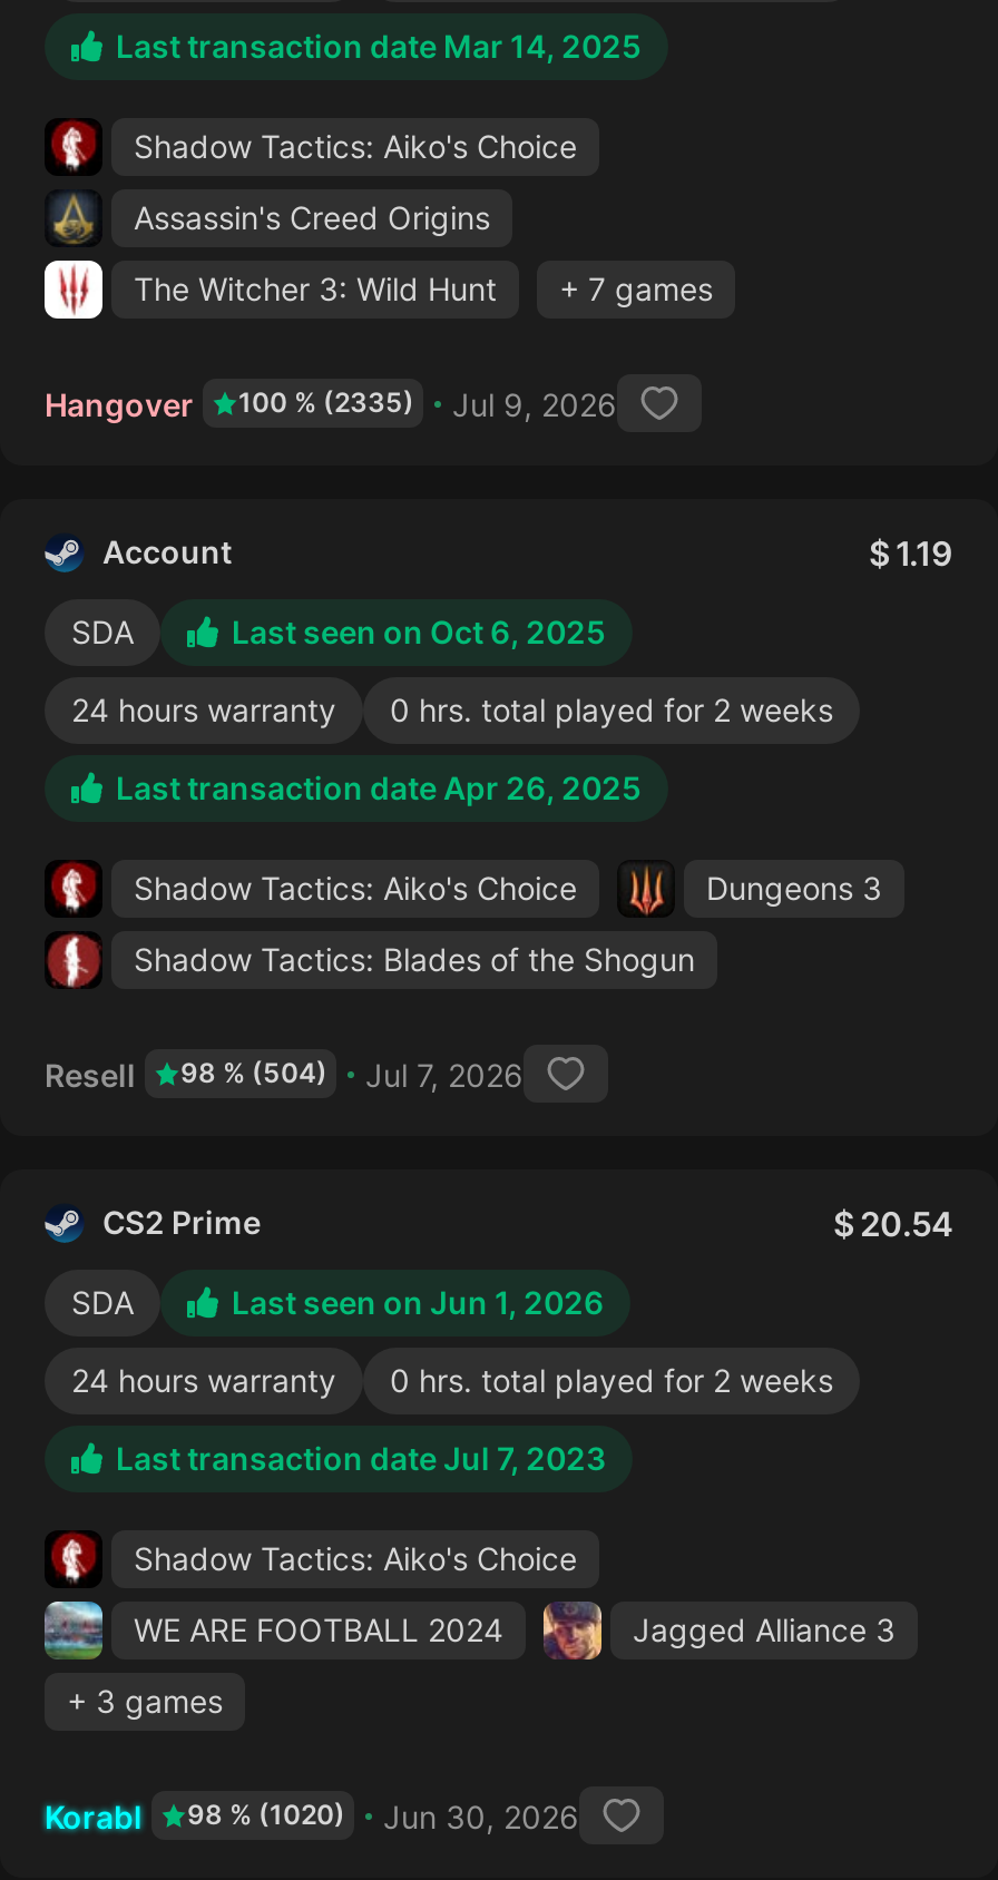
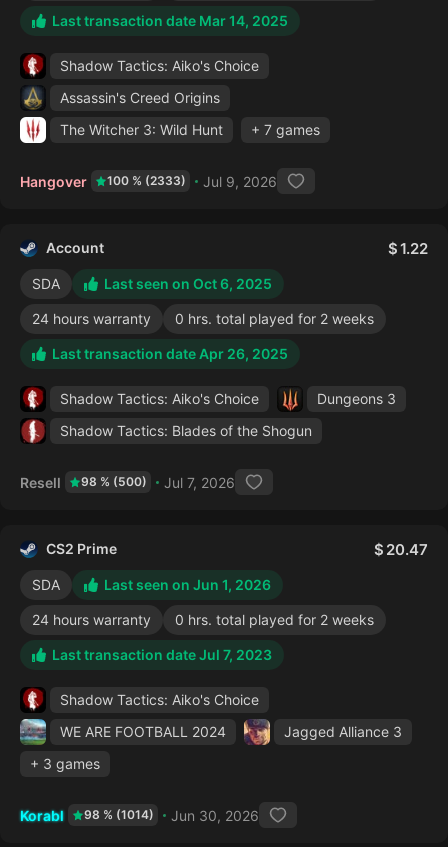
[45,384,617,422] Hangover 100 % (2335) Jul 9, 2026 -> [20,172,277,189] Hangover 100 % (2333) Jul 9, 2026
[896,532,953,575] 1.19 -> [400,239,428,258] 1.22
[45,1055,524,1093] Resell 98 % (504) Jul 7, 2026 -> [20,473,235,490] Resell 98 % (500) Jul 7, 2026
[860,1203,953,1245] 20.54 -> [386,540,428,559] 20.47
[45,1796,579,1834] Korabl 98 % (1020) Jun 30, 2026 -> [20,806,259,823] Korabl 98 % (1014) Jun 30, 2026

